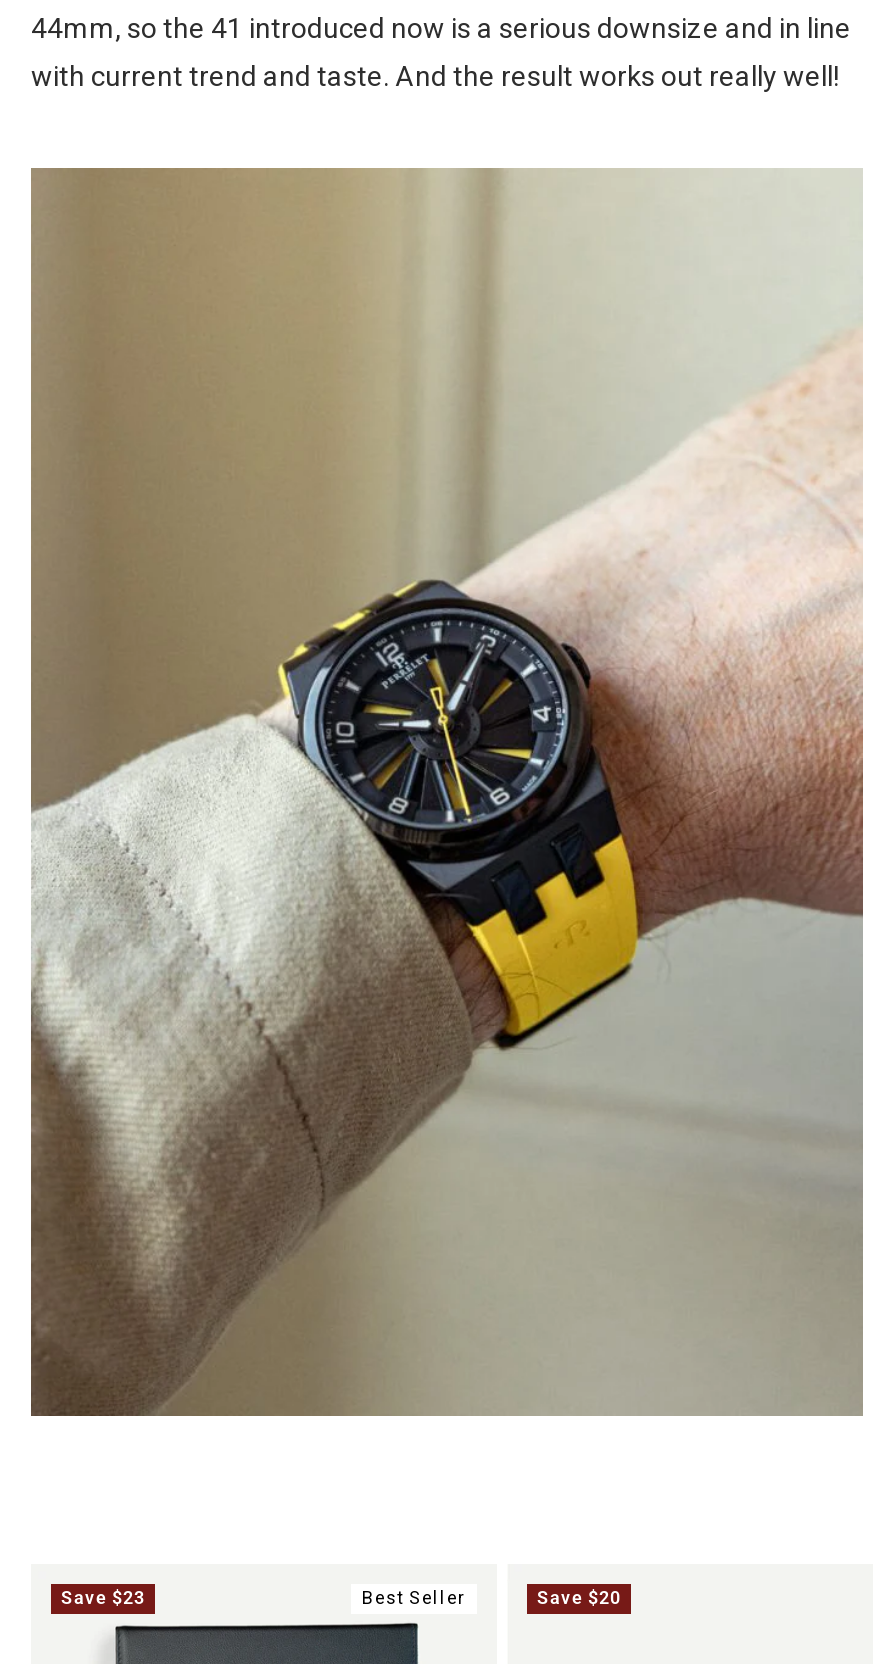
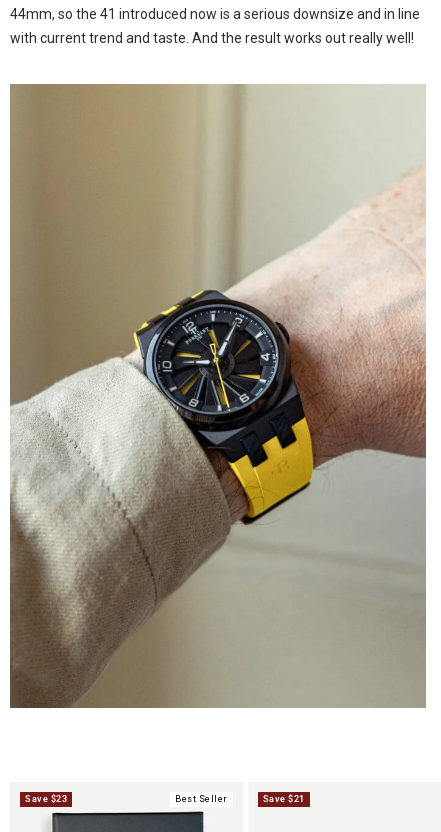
[537,1587,621,1607] Save $20 -> [263,794,305,804] Save $21

